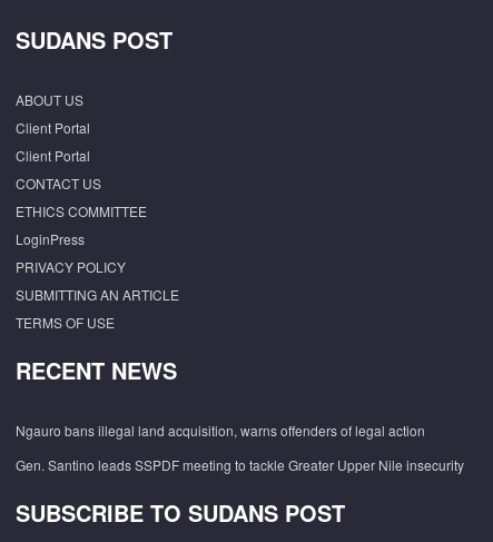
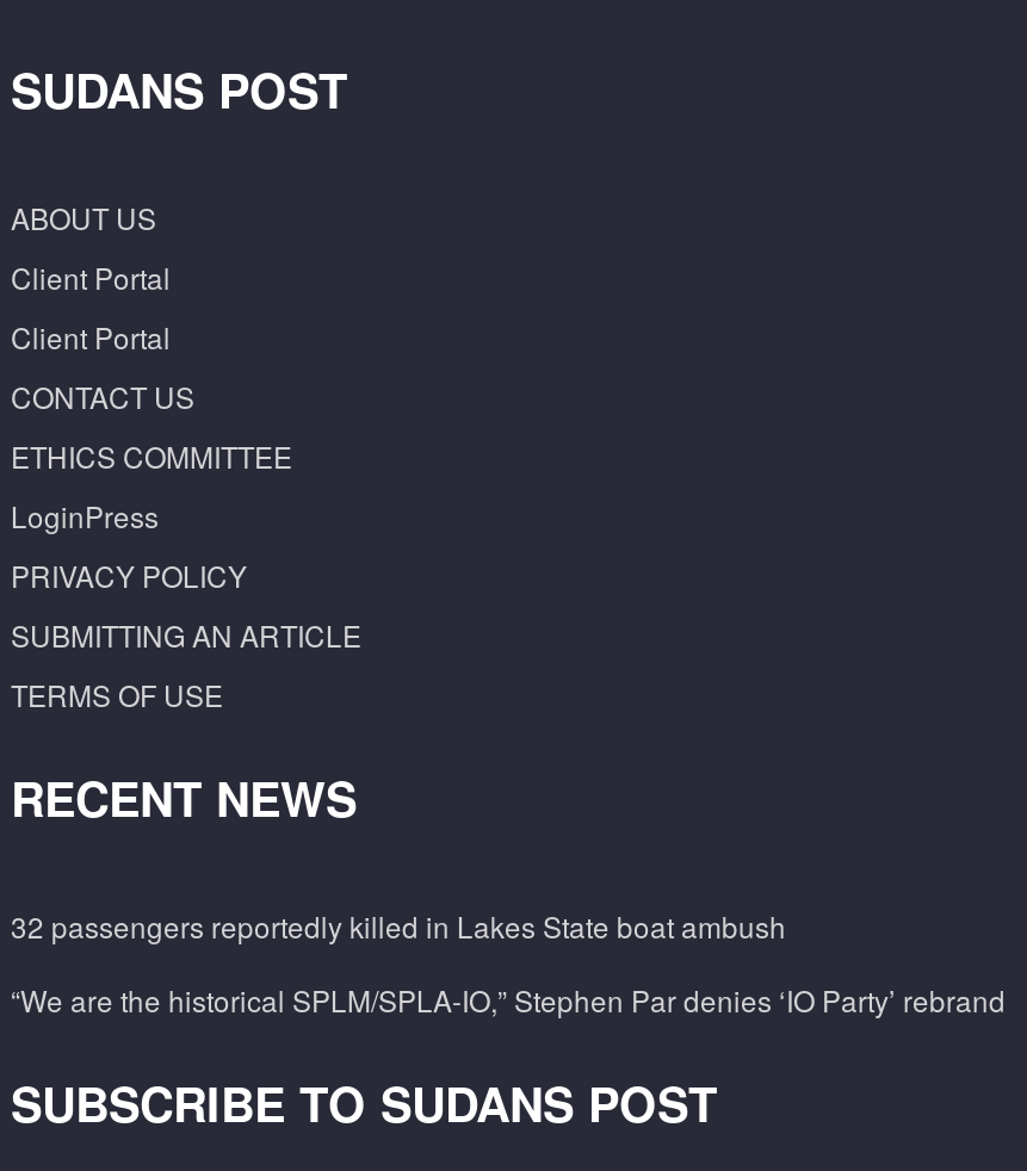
[16,421,425,440] Ngauro bans illegal land acquisition, warns offenders of legal action -> [11,905,786,946] 32 passengers reportedly killed in Lakes State boat ambush
[16,455,464,474] Gen. Santino leads SSPDF meeting to tackle Greater Upper Nile insecurity -> [11,979,1006,1020] “We are the historical SPLM/SPLA-IO,” Stephen Par denies ‘IO Party’ rebrand

